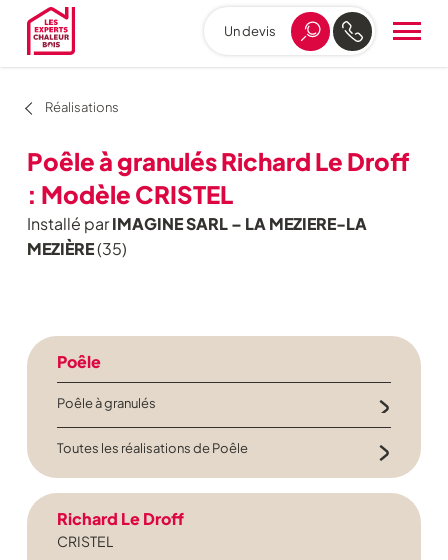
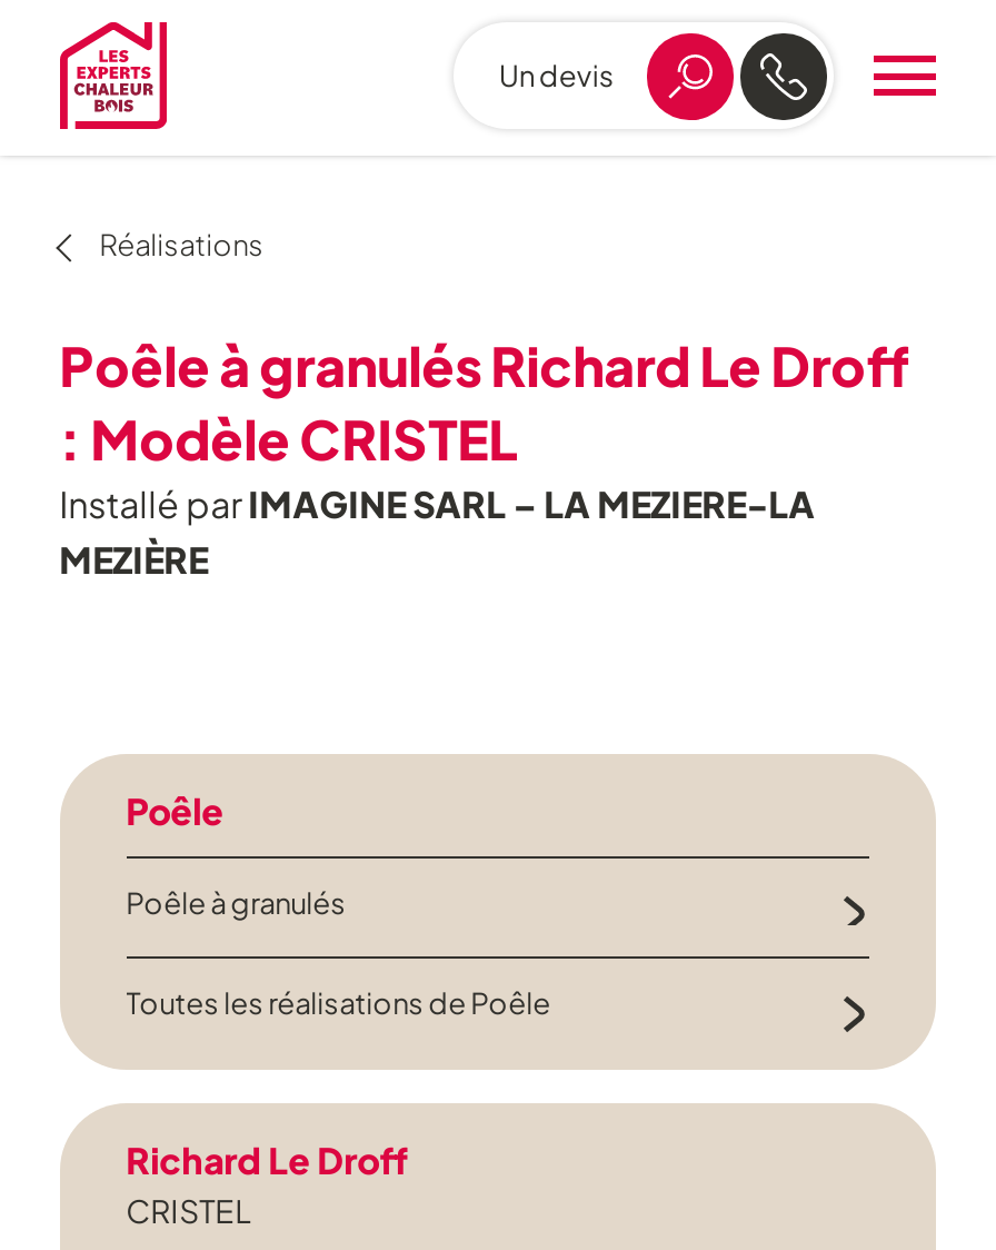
[27,238,127,259] MEZIÈRE (35) -> [59,536,208,583] MEZIÈRE

